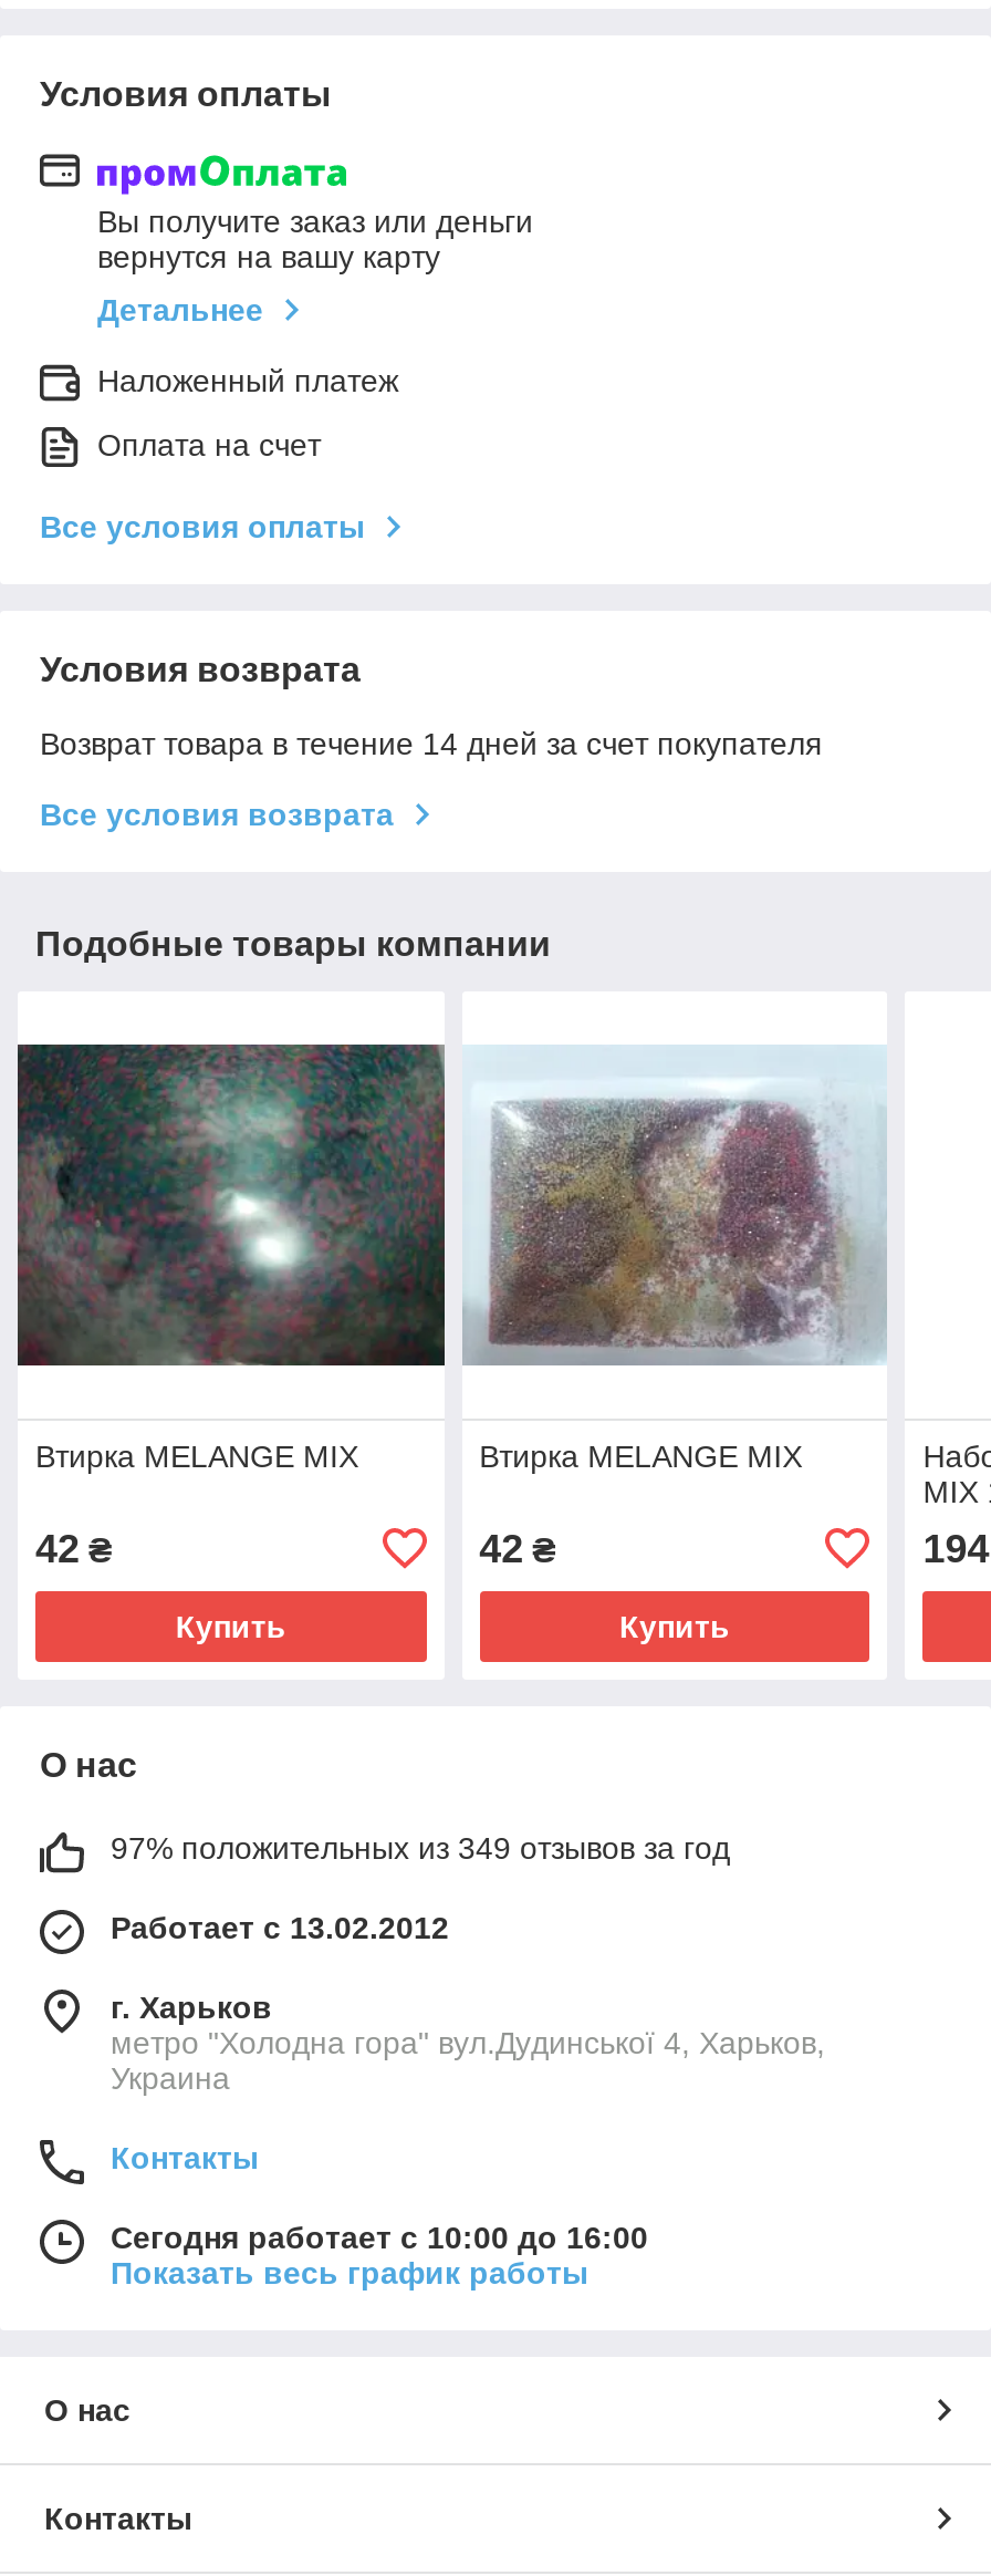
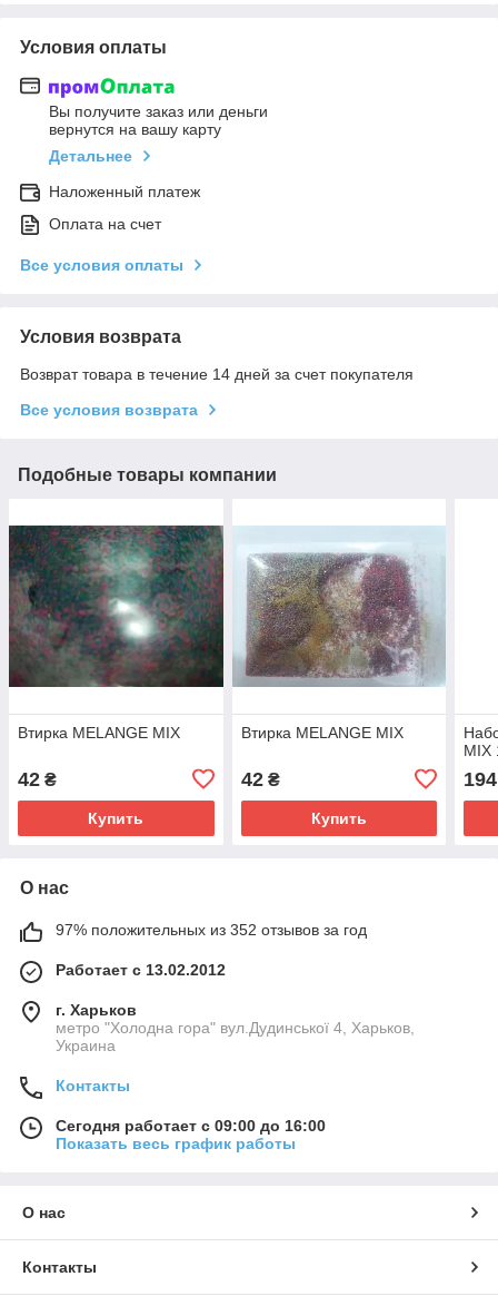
[111,1830,730,1865] 97% положительных из 349 отзывов за год -> [56,921,367,938] 97% положительных из 352 отзывов за год
[111,2219,648,2255] Сегодня работает с 10:00 до 16:00 -> [56,1117,326,1134] Сегодня работает с 09:00 до 16:00

